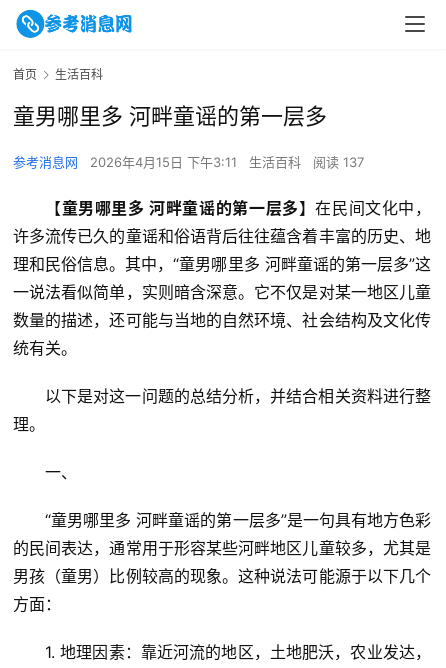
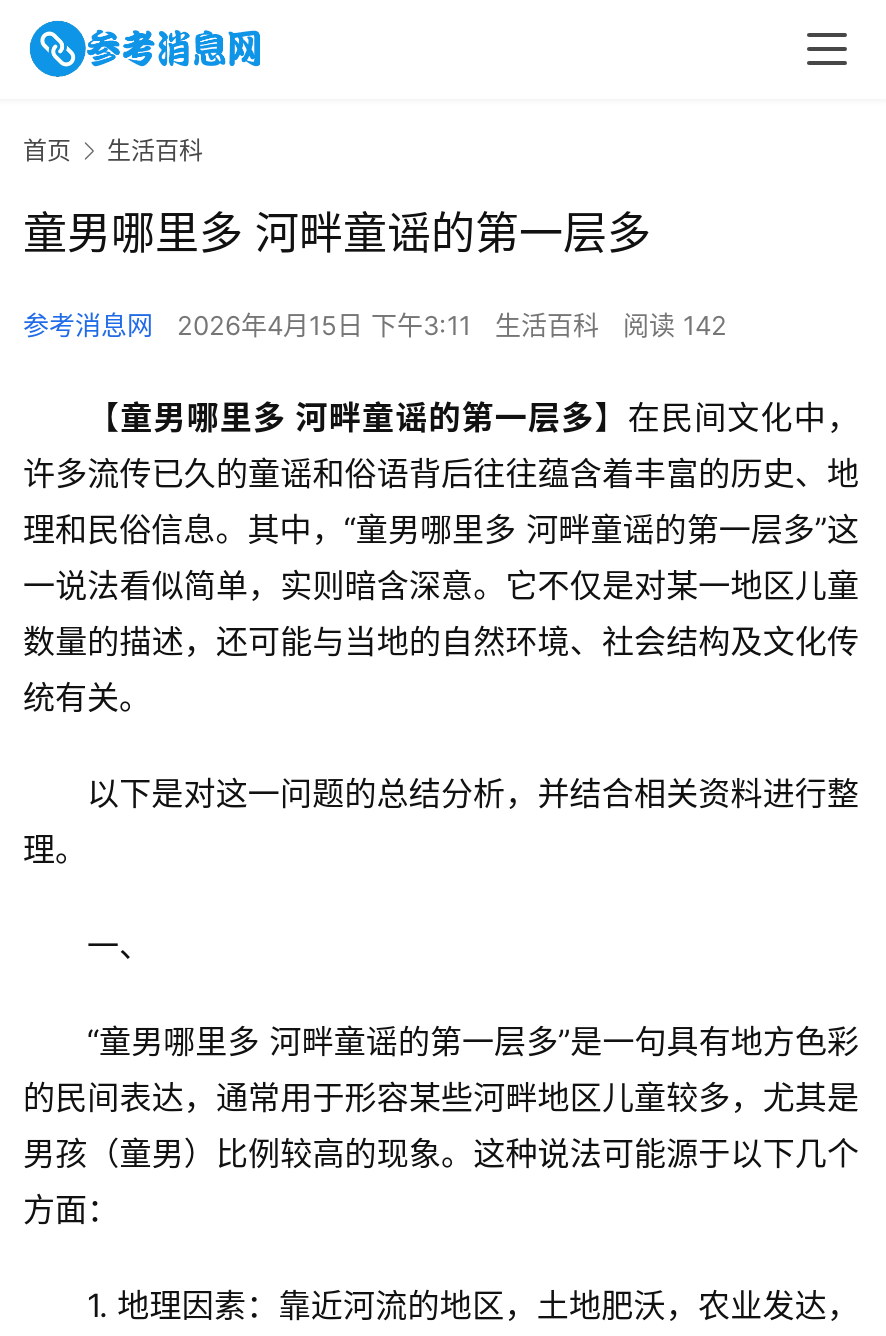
[13,154,364,170] 参考消息网 2026年4月15日 下午3:11 生活百科 阅读 137 -> [23,309,727,341] 参考消息网 2026年4月15日 下午3:11 生活百科 阅读 142

